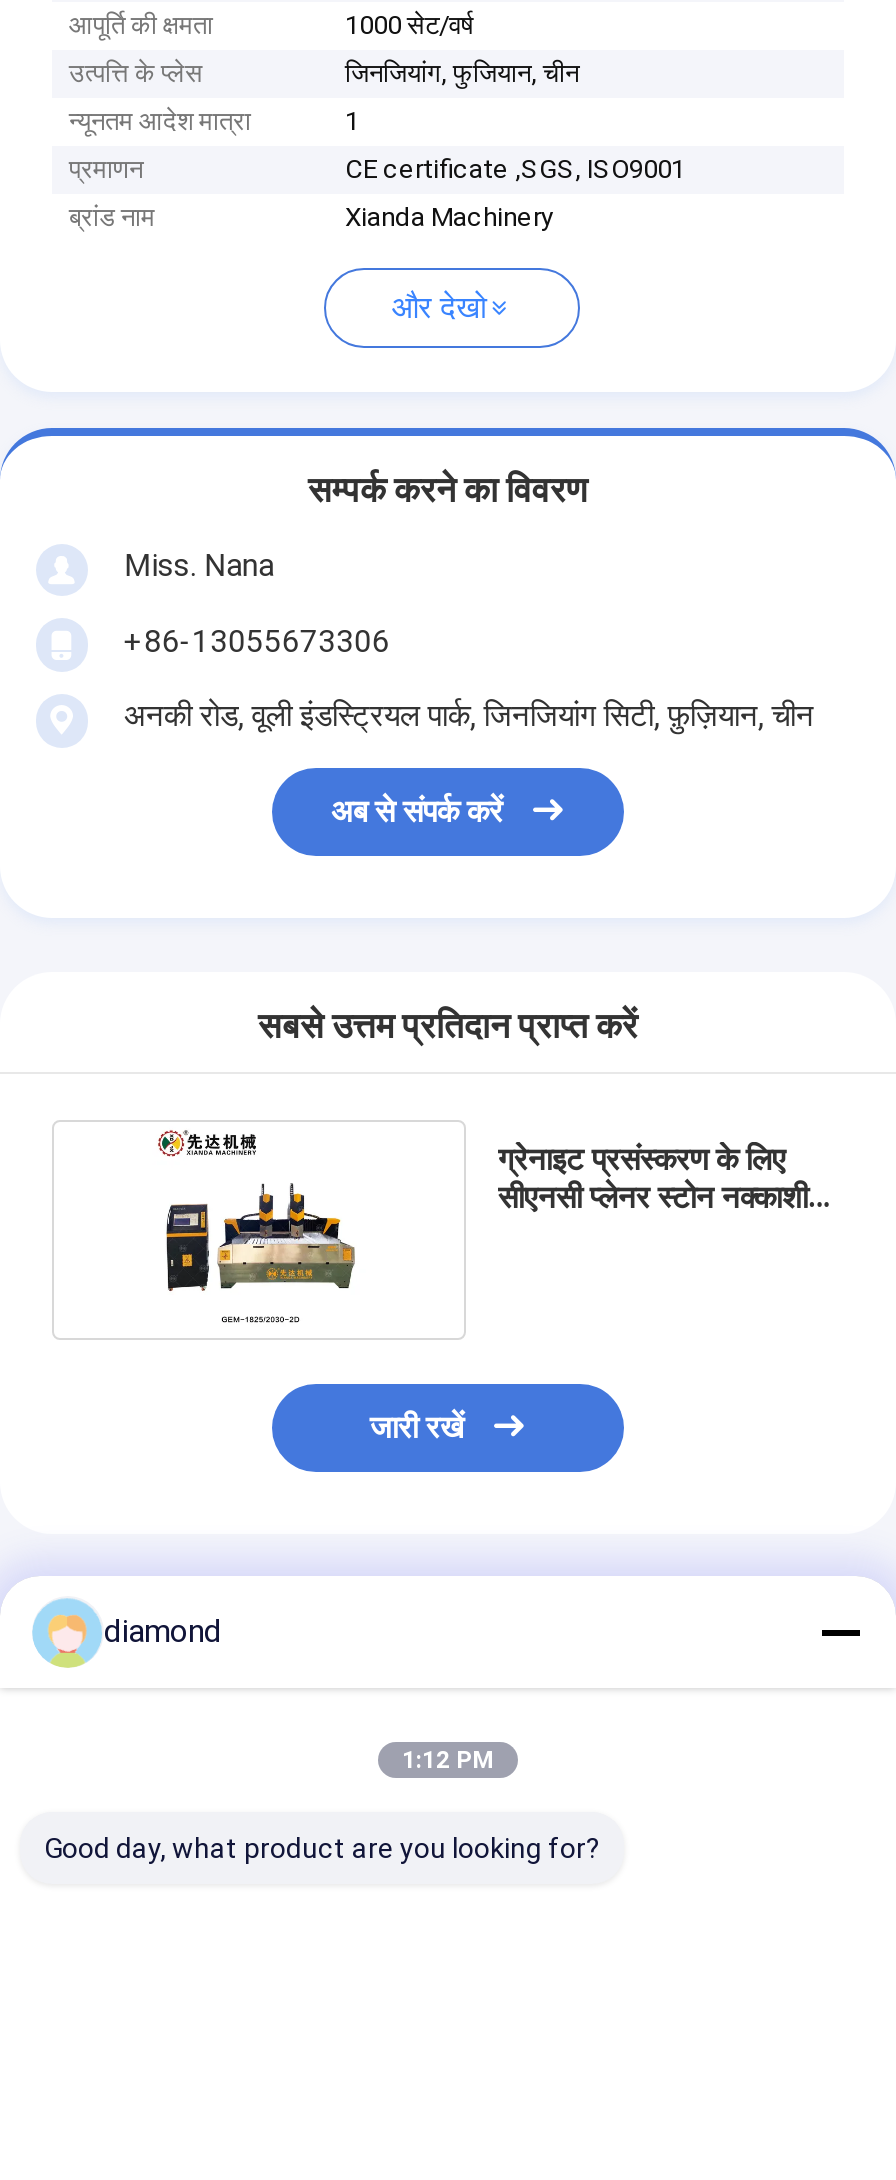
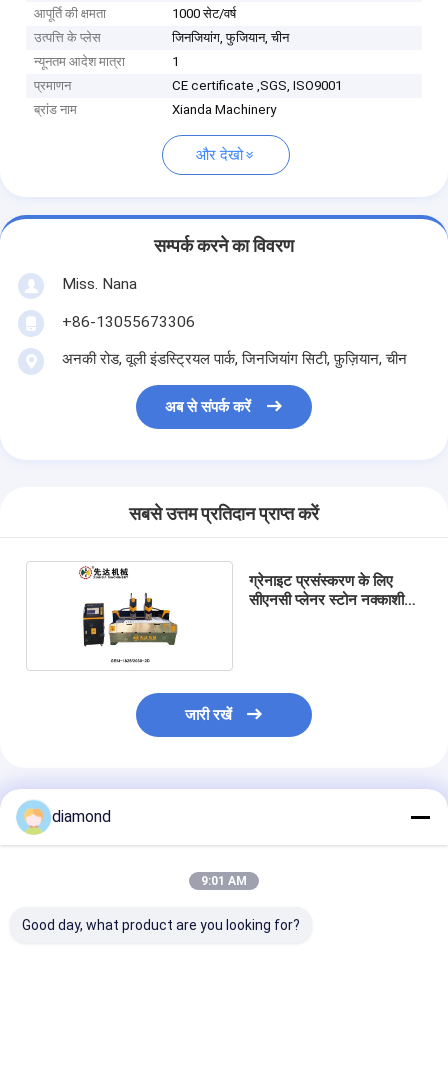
[402,1746,494,1774] 1:12 PM -> [201,874,247,888] 9:01 AM

